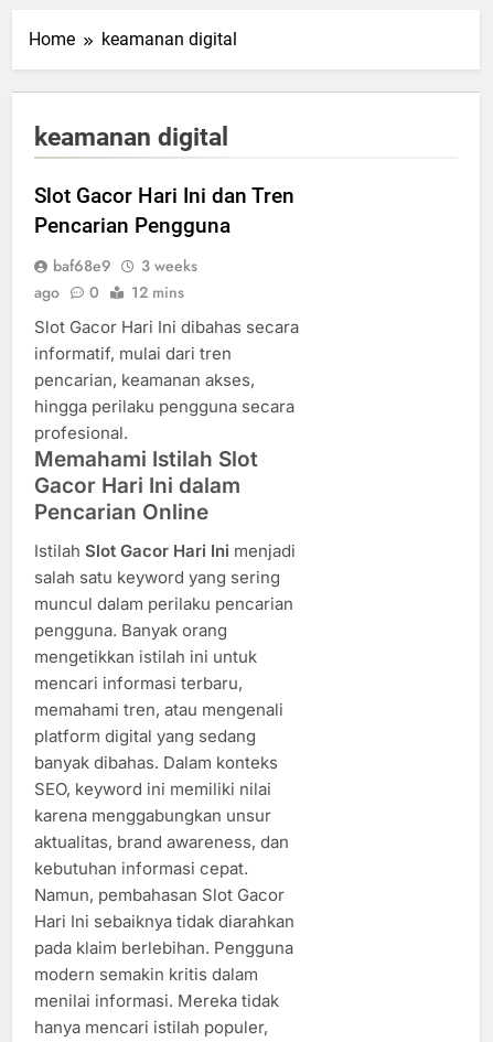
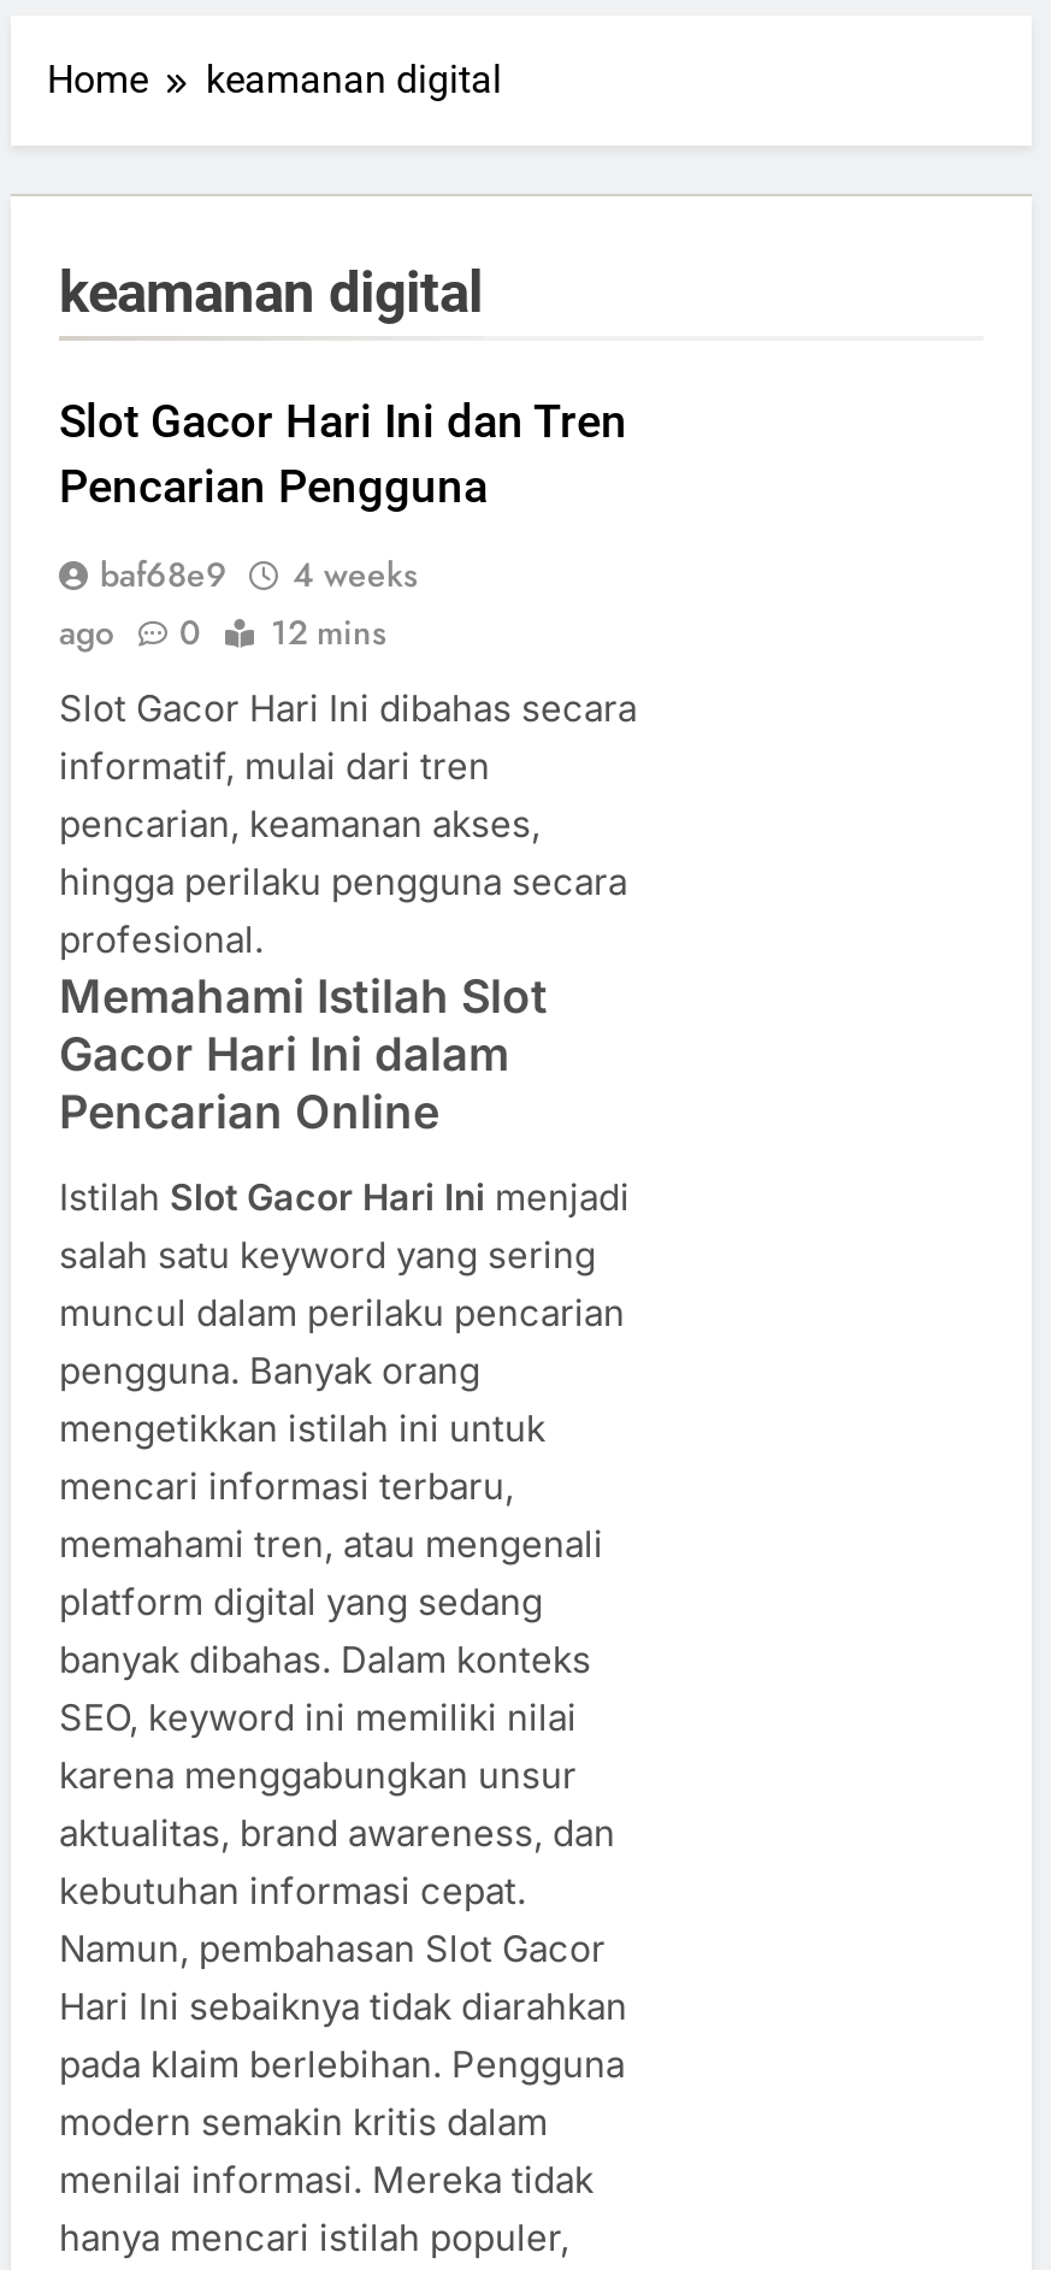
[53,255,197,277] baf68e9 3 weeks -> [100,550,418,599] baf68e9 4 weeks

